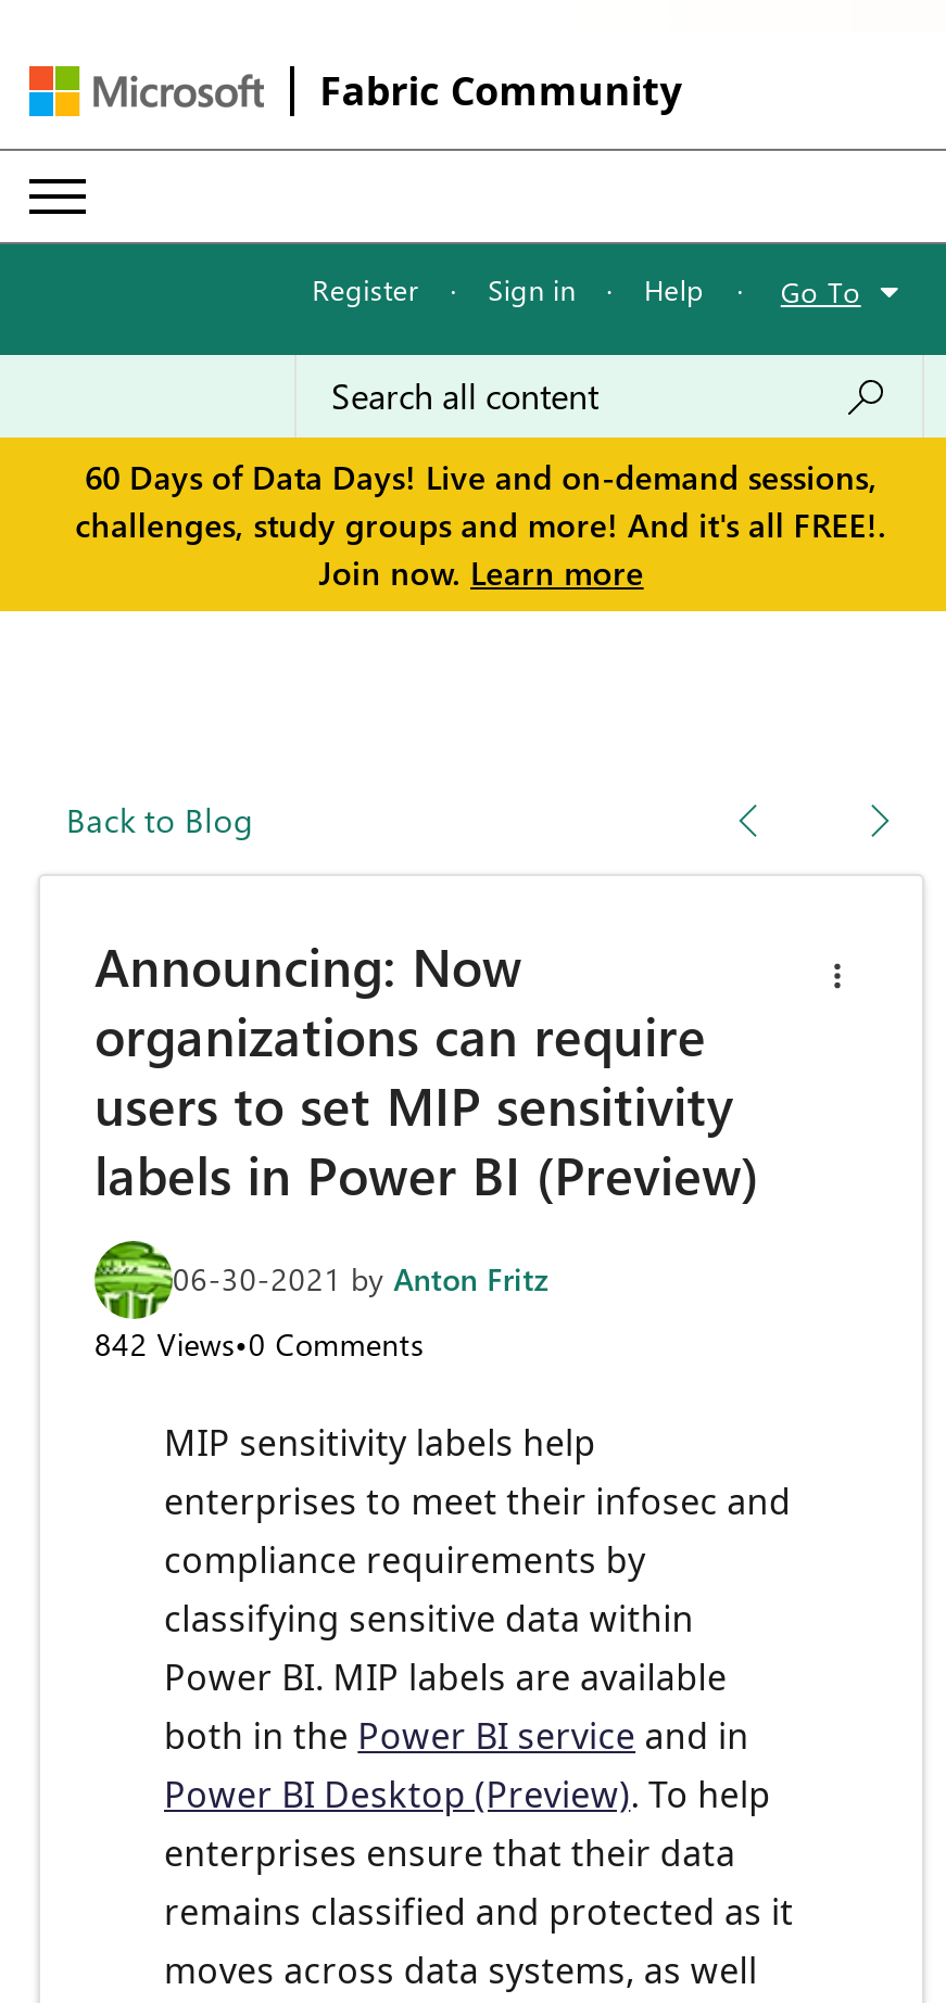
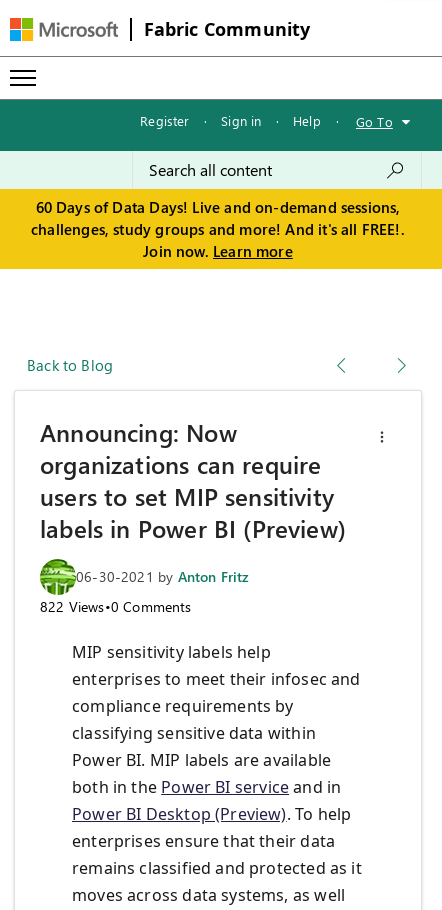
[94,1324,424,1366] 842 Views•0 Comments -> [40,597,192,616] 822 Views•0 Comments

